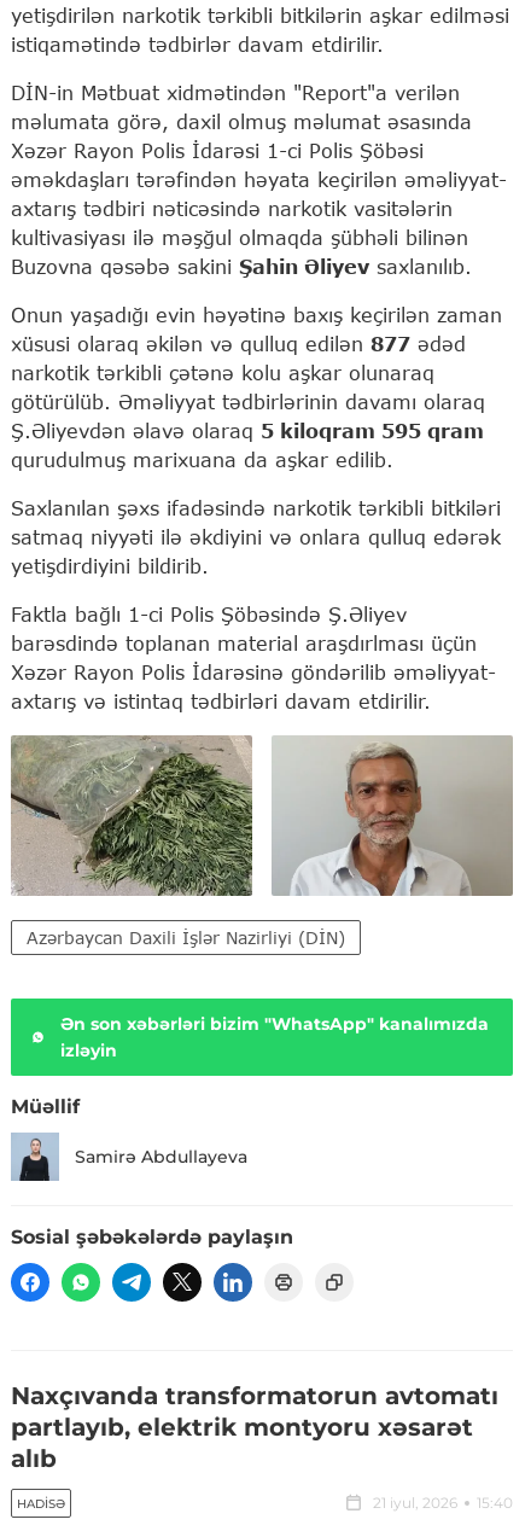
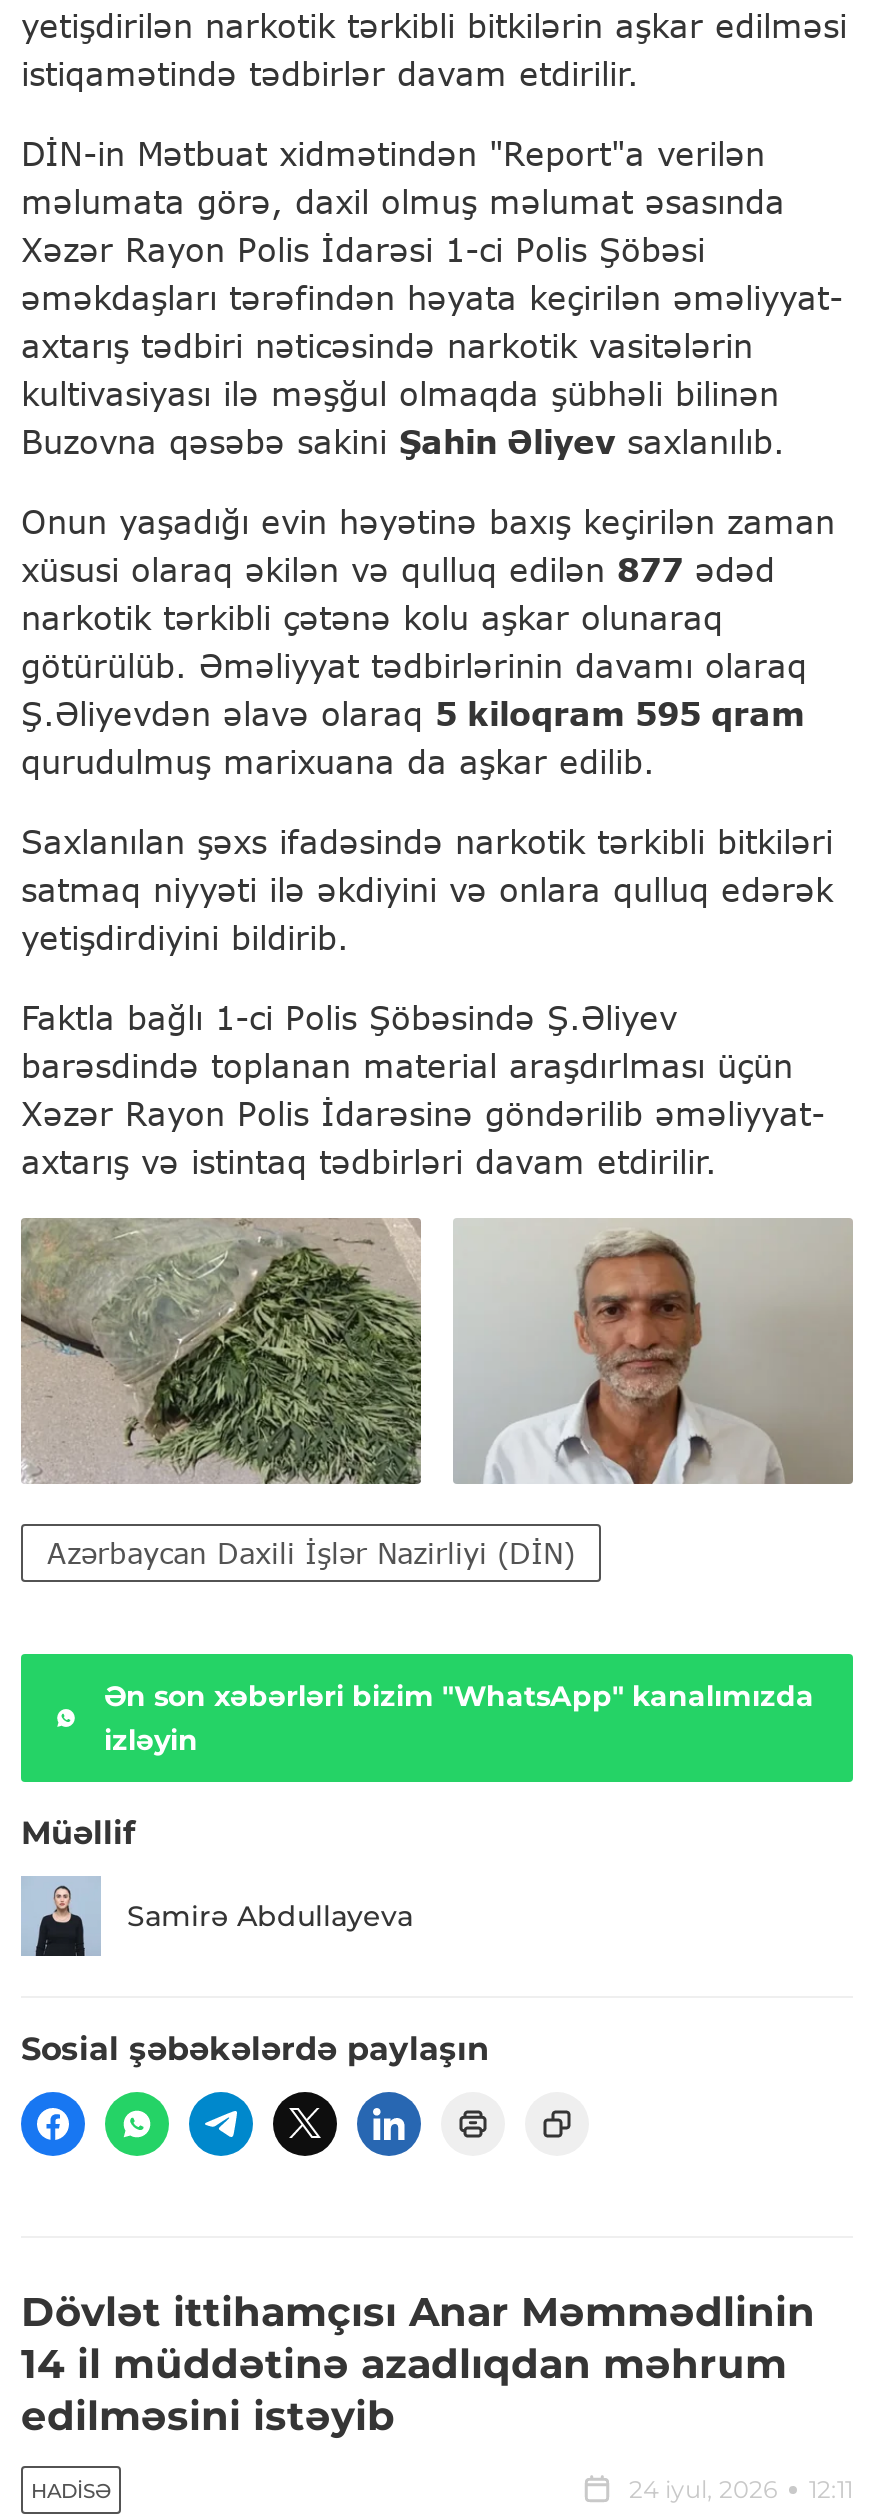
[11,1382,498,1474] Naxçıvanda transformatorun avtomatı | partlayıb, elektrik montyoru xəsarət | alıb -> [21,2289,815,2441] Dövlət ittihamçısı Anar Məmmədlinin | 14 il müddətinə azadlıqdan məhrum | edilməsini istəyib
[373,1494,513,1512] 21 iyul, 2026 | 15:40 -> [629,2475,853,2505] 24 iyul, 2026 | 12:11

